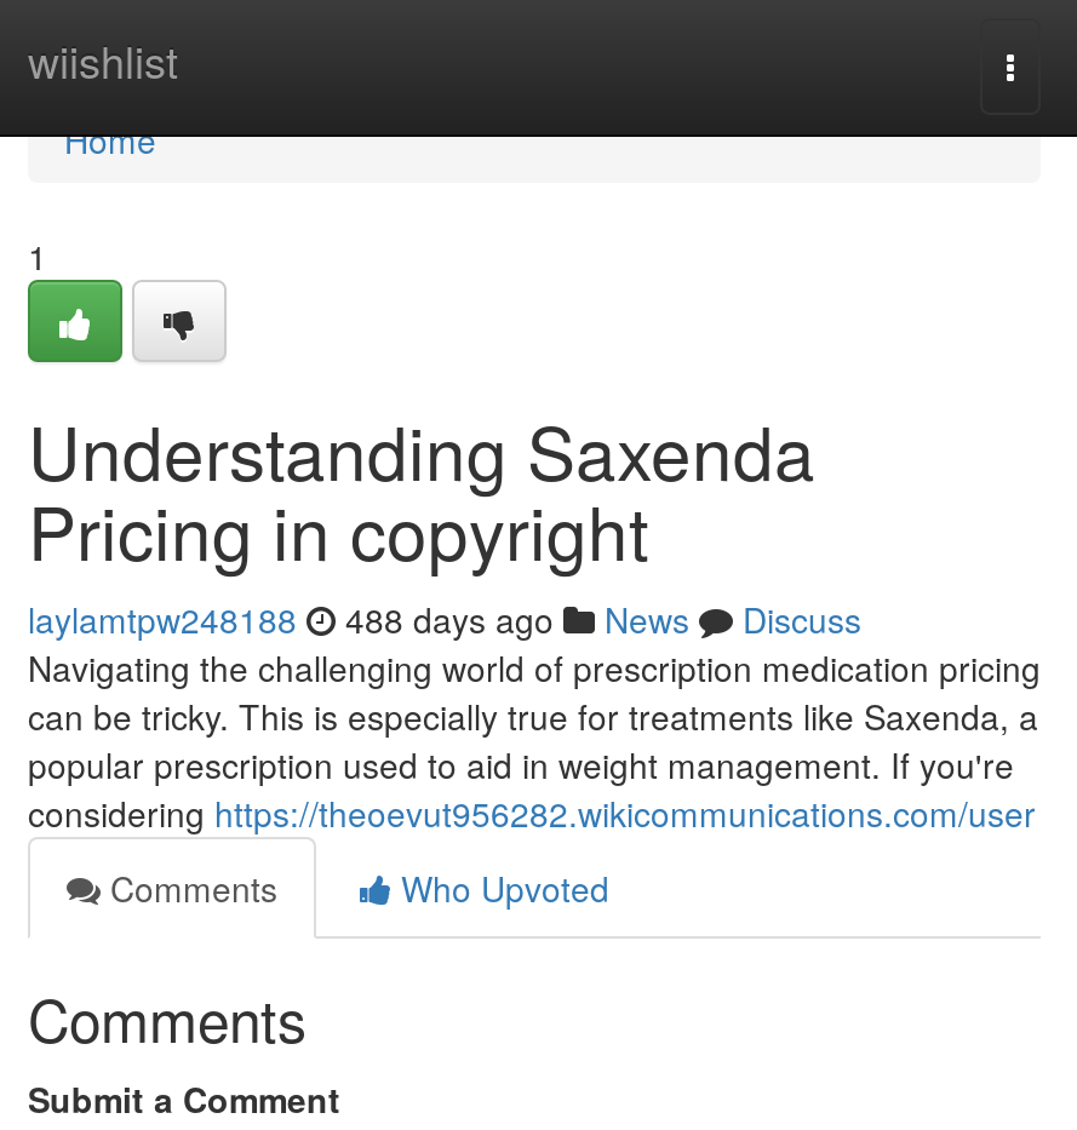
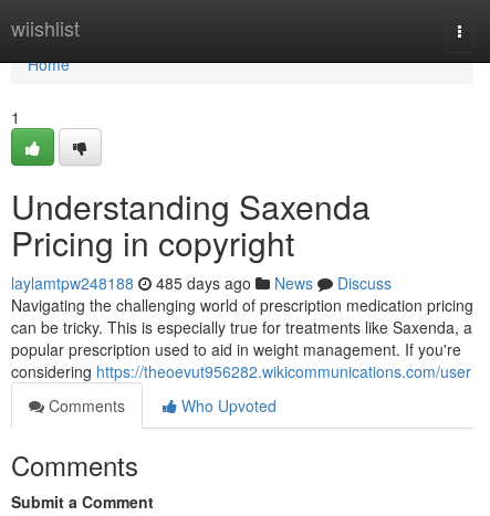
[28,595,861,643] laylamtpw248188 488 days ago News Discuss -> [11,272,392,294] laylamtpw248188 485 days ago News Discuss

